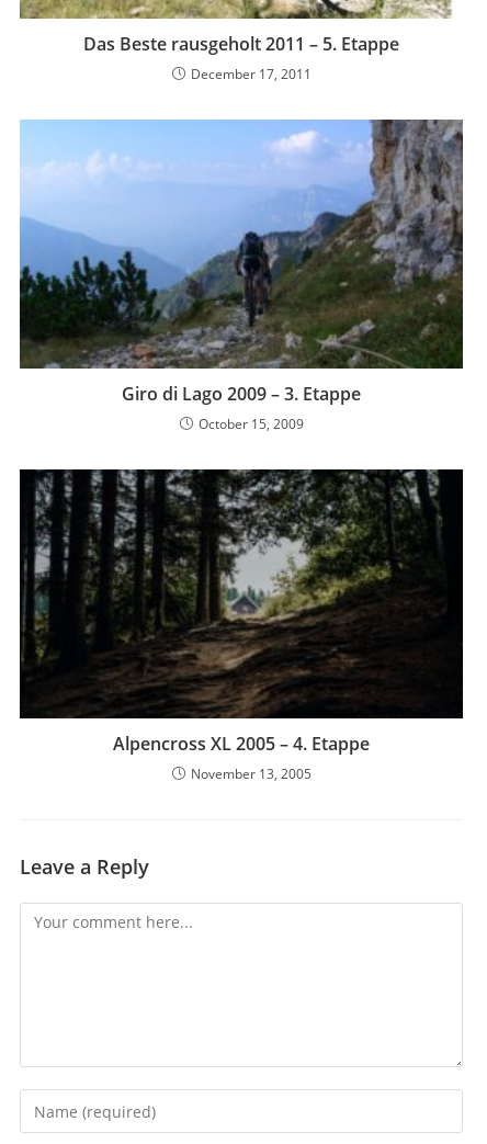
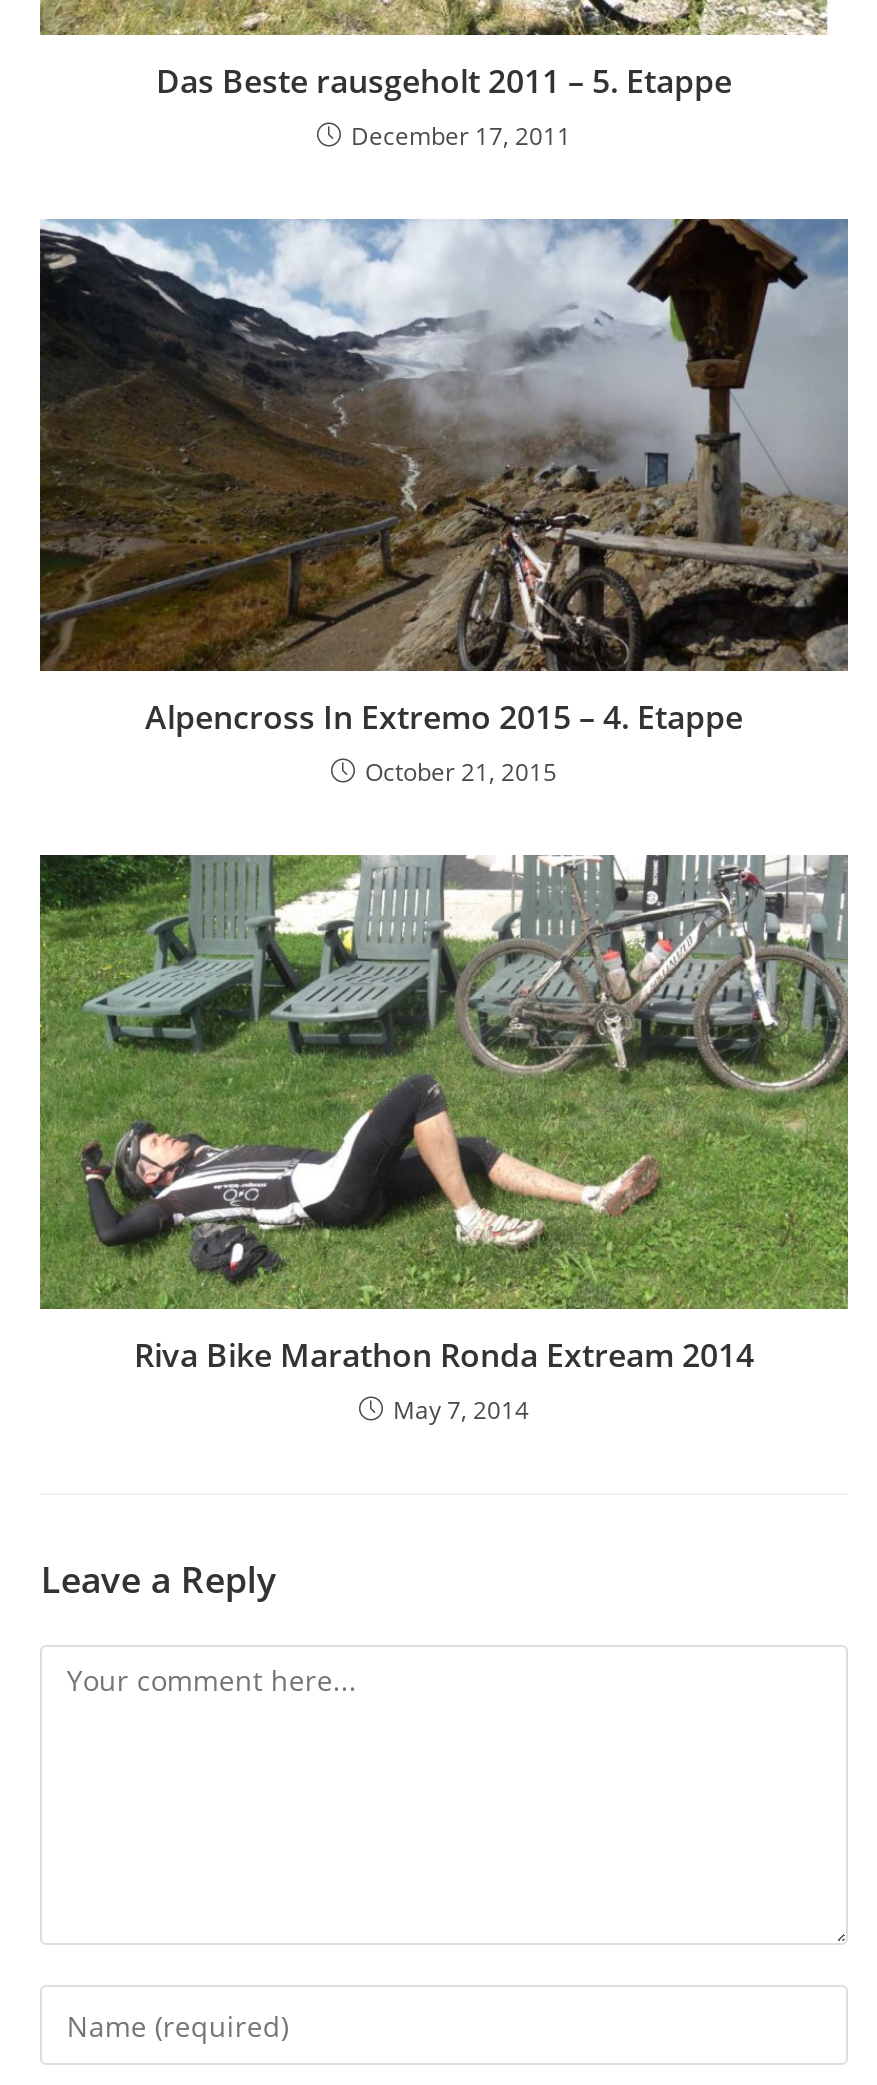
[19,118,464,433] [image] | Giro di Lago 2009 – 3. Etappe | October 15, 2009 -> [38,218,850,789] [image] | Alpencross In Extremo 2015 – 4. Etappe | October 21, 2015
[19,468,464,783] [image] | Alpencross XL 2005 – 4. Etappe | November 13, 2005 -> [38,852,850,1427] [image] | Riva Bike Marathon Ronda Extream 2014 | May 7, 2014

